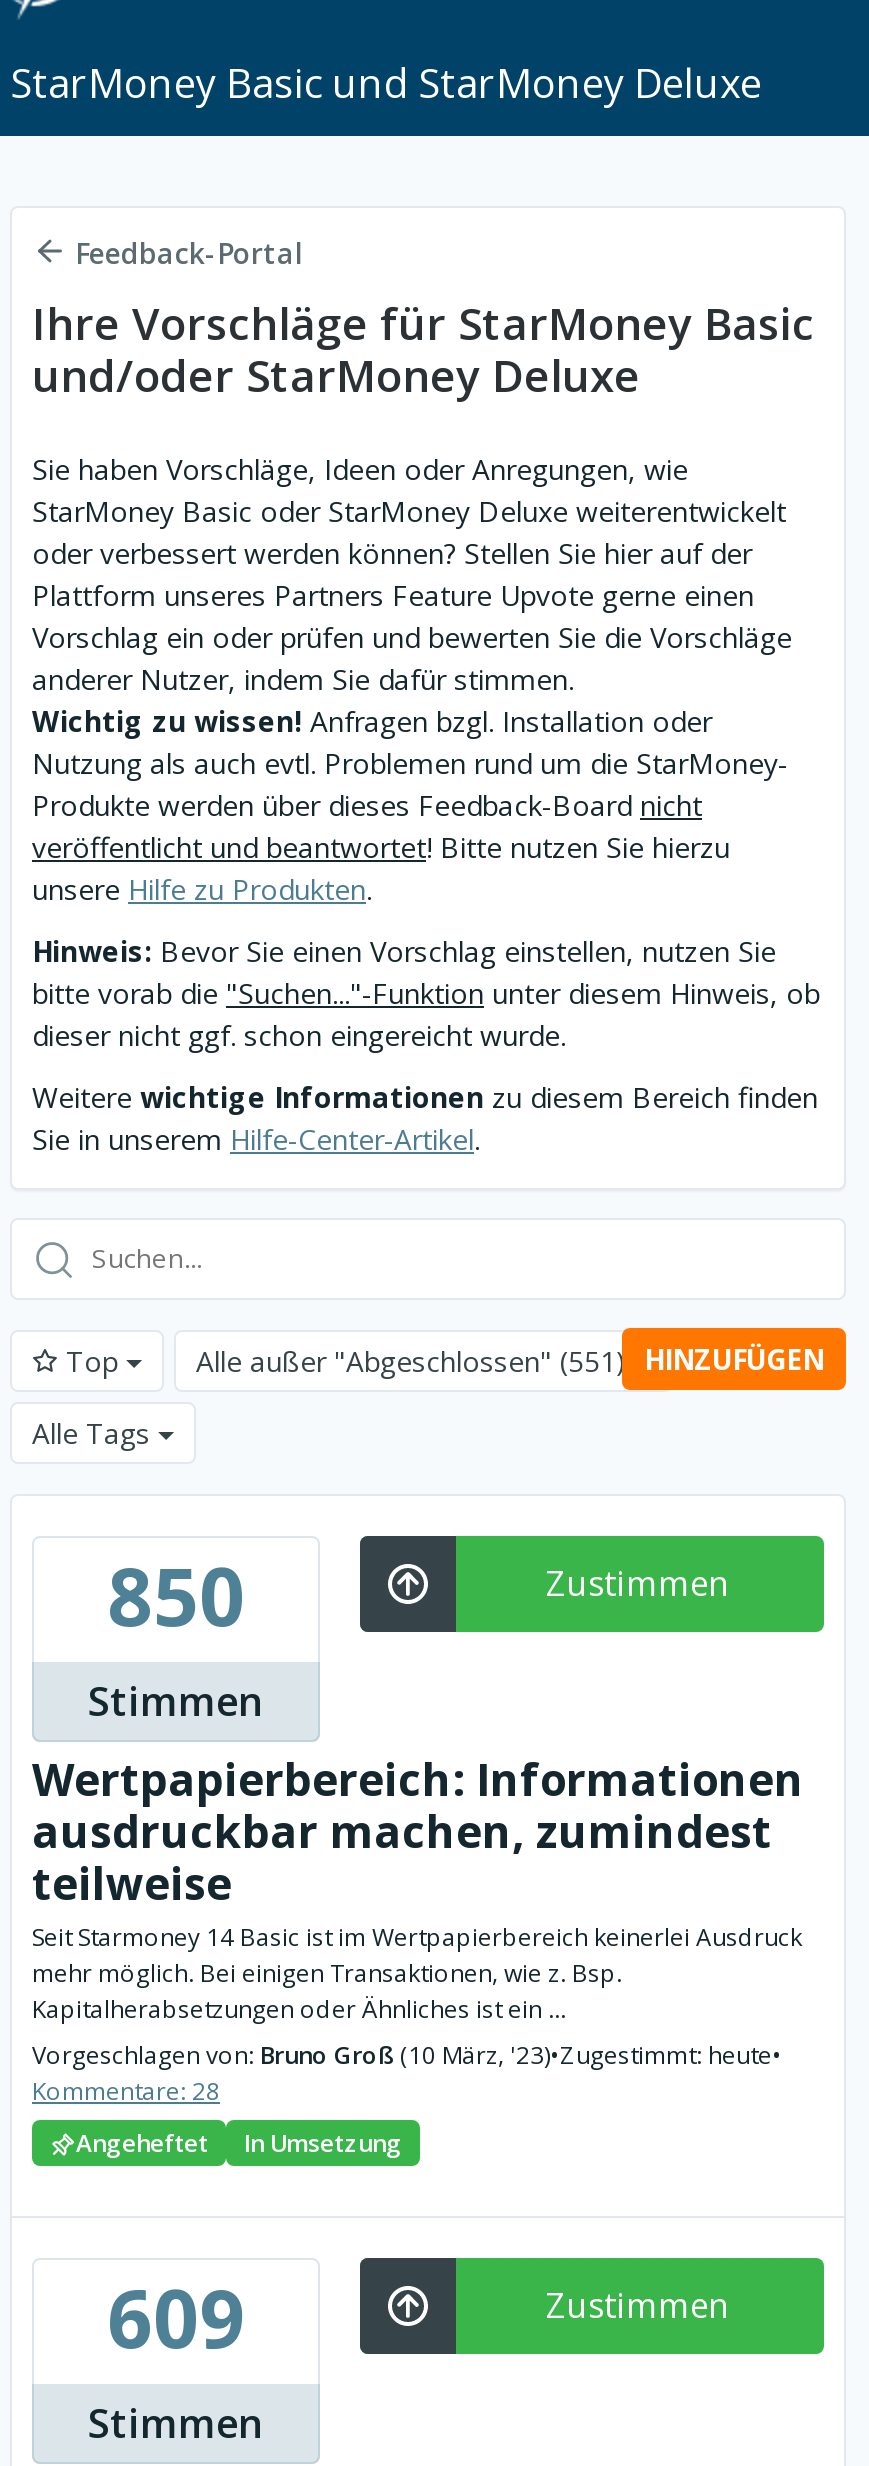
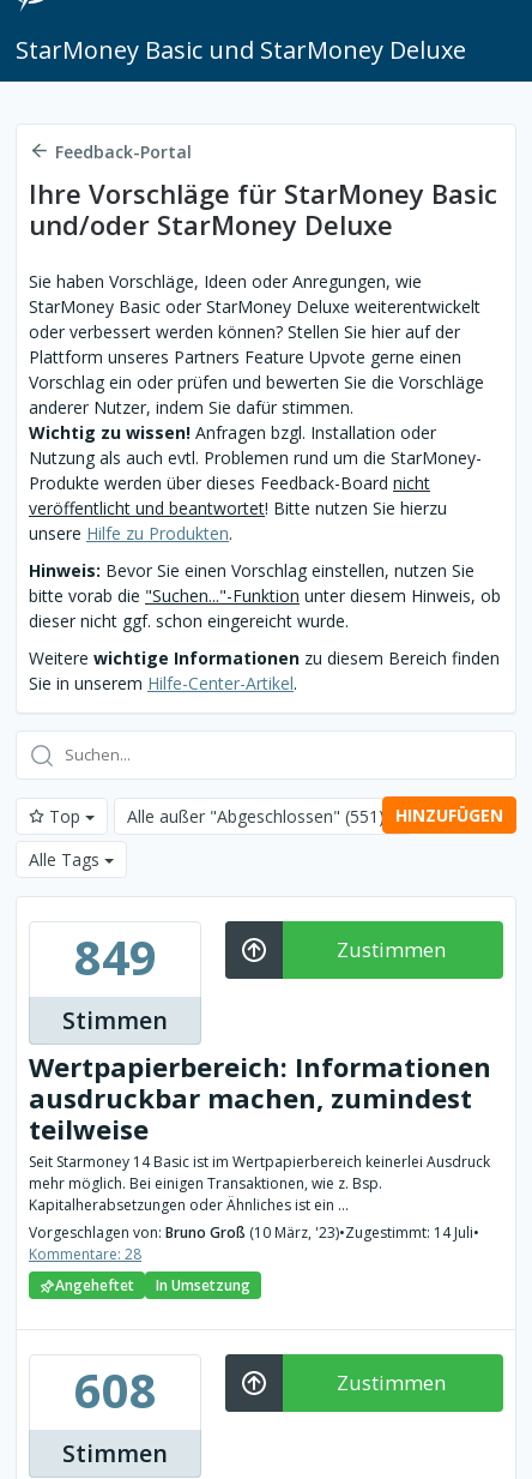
[107,1540,245,1650] 850 -> [74,924,156,990] 849
[32,2038,782,2072] Vorgeschlagen von: Bruno Groß (10 März, '23)•Zugestimmt: heute• -> [29,1222,479,1243] Vorgeschlagen von: Bruno Groß (10 März, '23)•Zugestimmt: 14 Juli•
[107,2262,245,2372] 609 -> [74,1357,156,1423] 608

